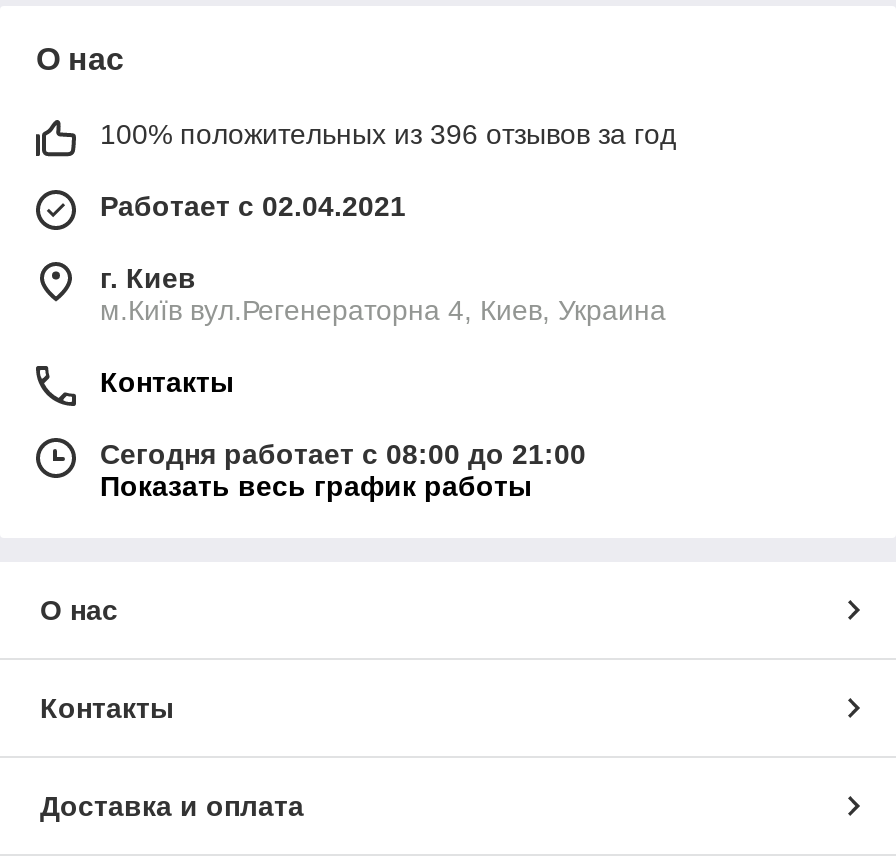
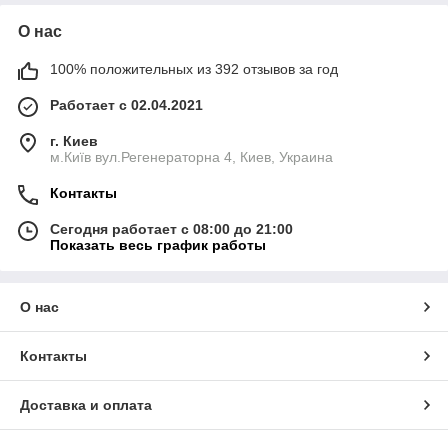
[100,118,676,150] 100% положительных из 396 отзывов за год -> [50,61,338,77] 100% положительных из 392 отзывов за год

